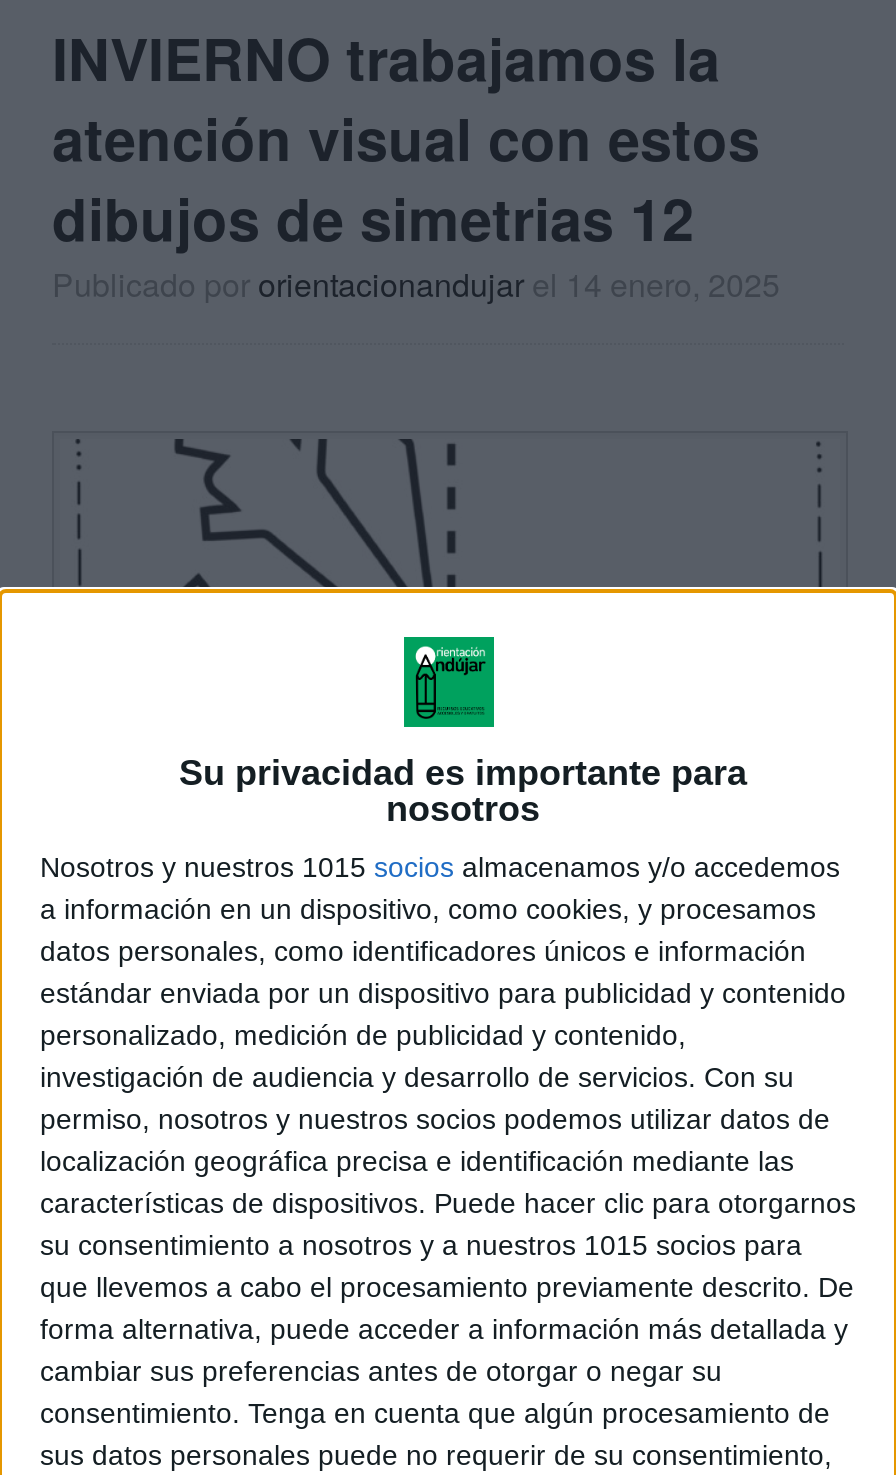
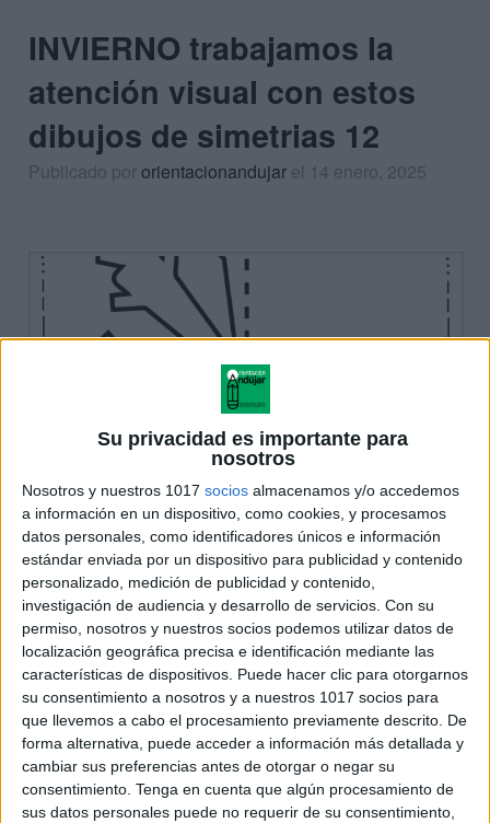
[40,850,840,882] Nosotros y nuestros 1015 socios almacenamos y/o accedemos -> [22,481,459,499] Nosotros y nuestros 1017 socios almacenamos y/o accedemos
[40,1228,802,1260] su consentimiento a nosotros y a nuestros 1015 socios para -> [22,688,439,706] su consentimiento a nosotros y a nuestros 1017 socios para

